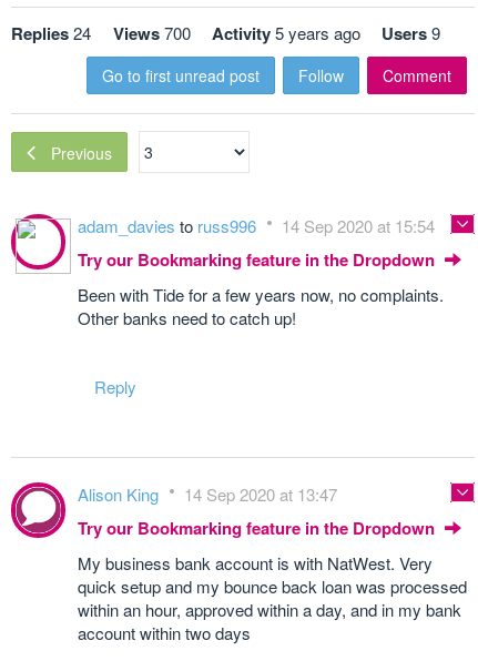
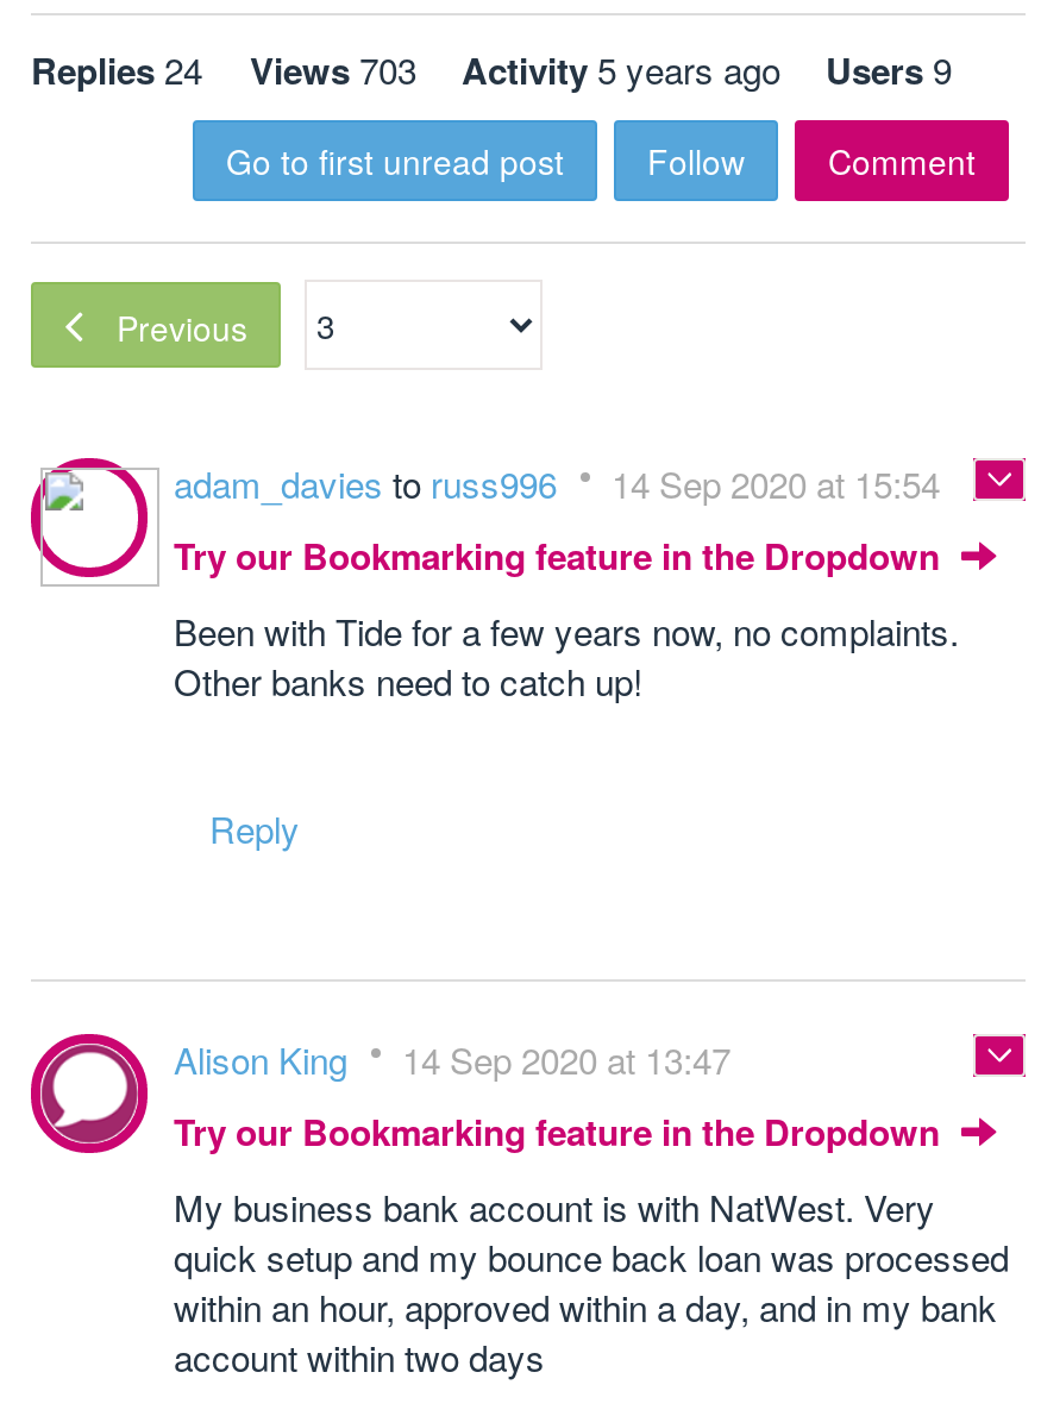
[11,21,440,45] Replies 24 Views 700 Activity 5 years ago Users 9 -> [31,44,952,96] Replies 24 Views 703 Activity 5 years ago Users 9

